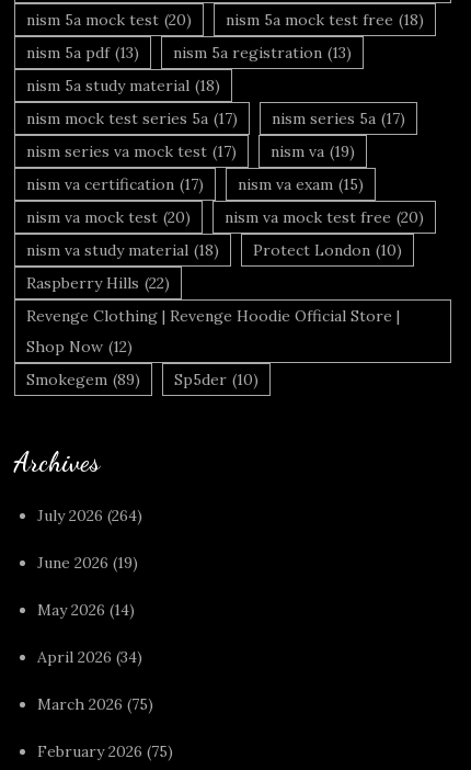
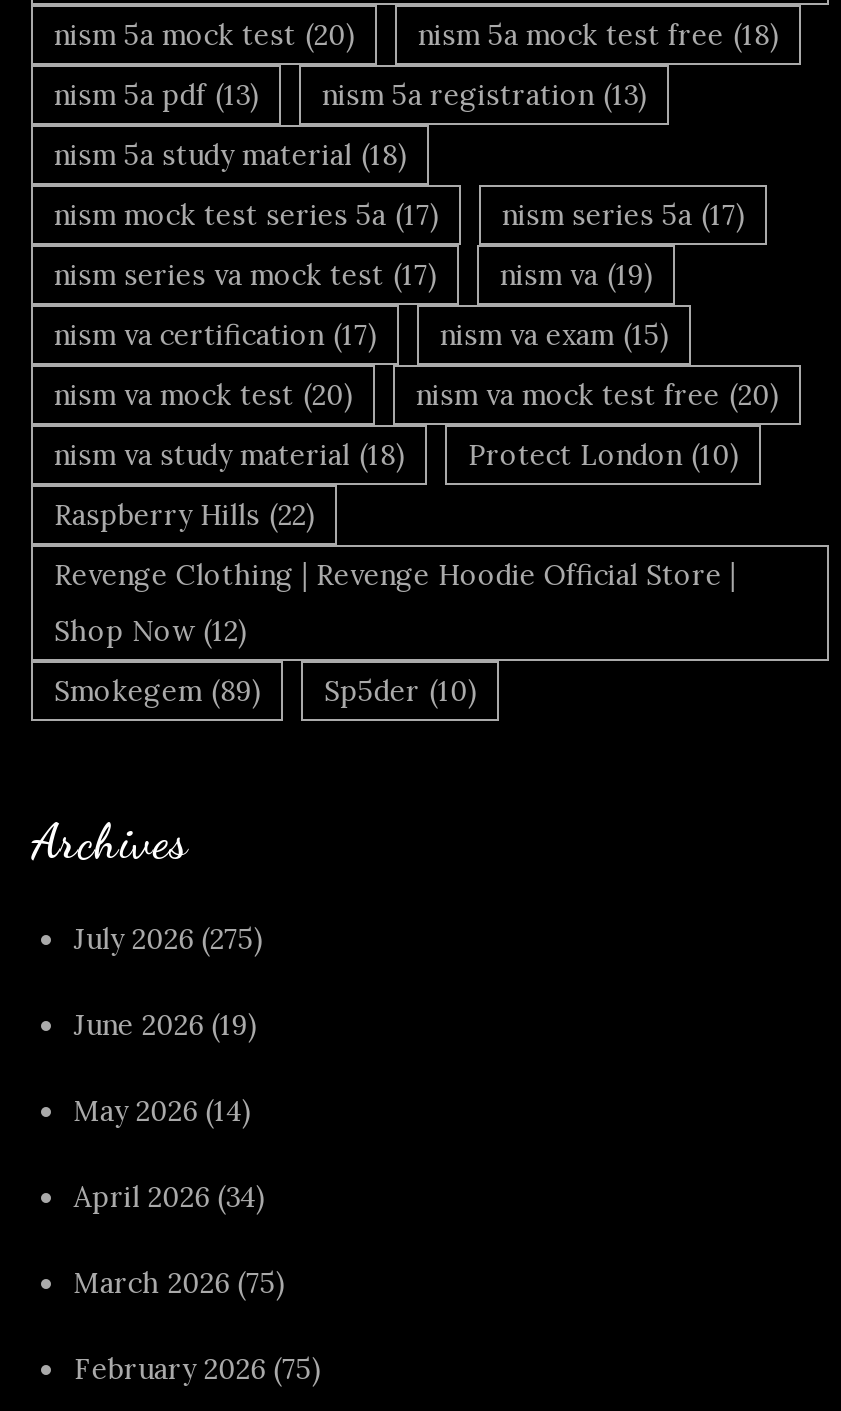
[38,505,143,525] July 2026 (264) -> [74,920,264,956] July 2026 (275)

